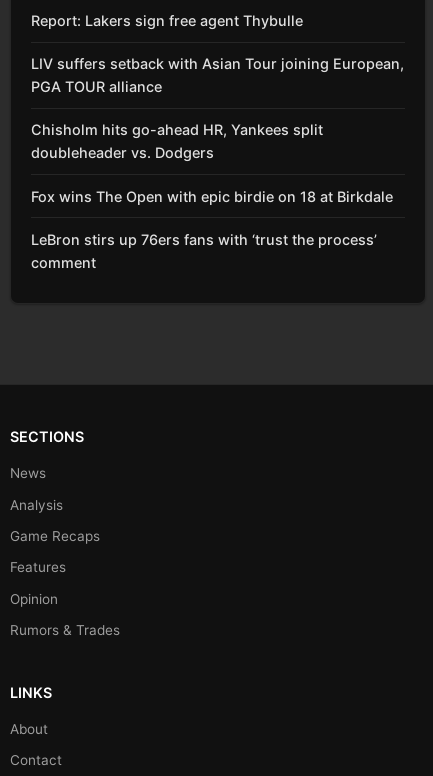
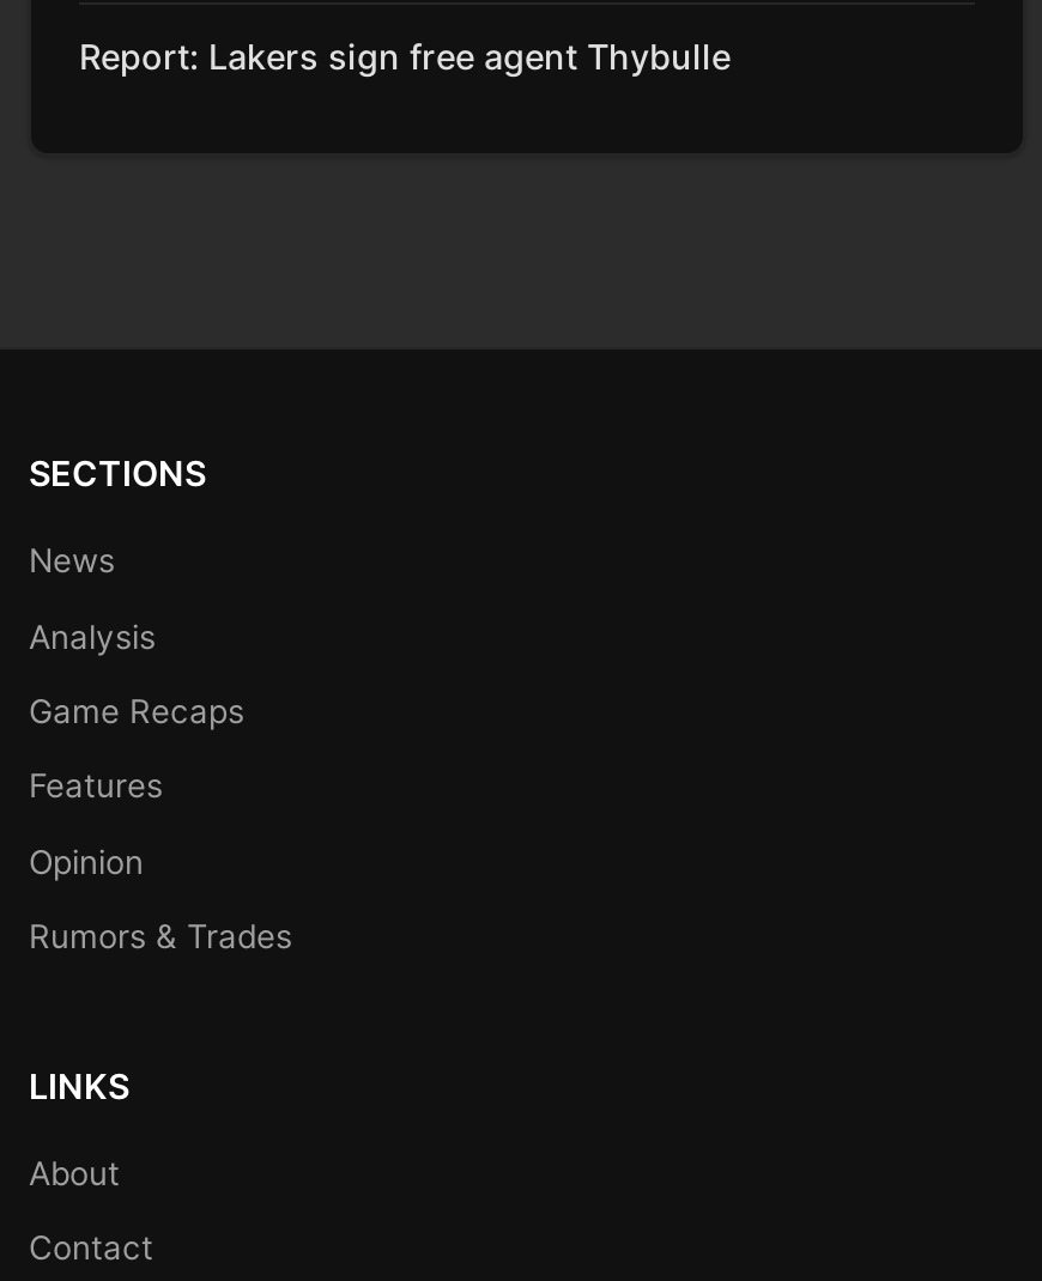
[31,55,404,271] LIV suffers setback with Asian Tour joining European, | PGA TOUR alliance | Chisholm hits go-ahead HR, Yankees split | doubleheader vs. Dodgers | Fox wins The Open with epic birdie on 18 at Birkdale | LeBron stirs up 76ers fans with ‘trust the process’ | comment -> none

